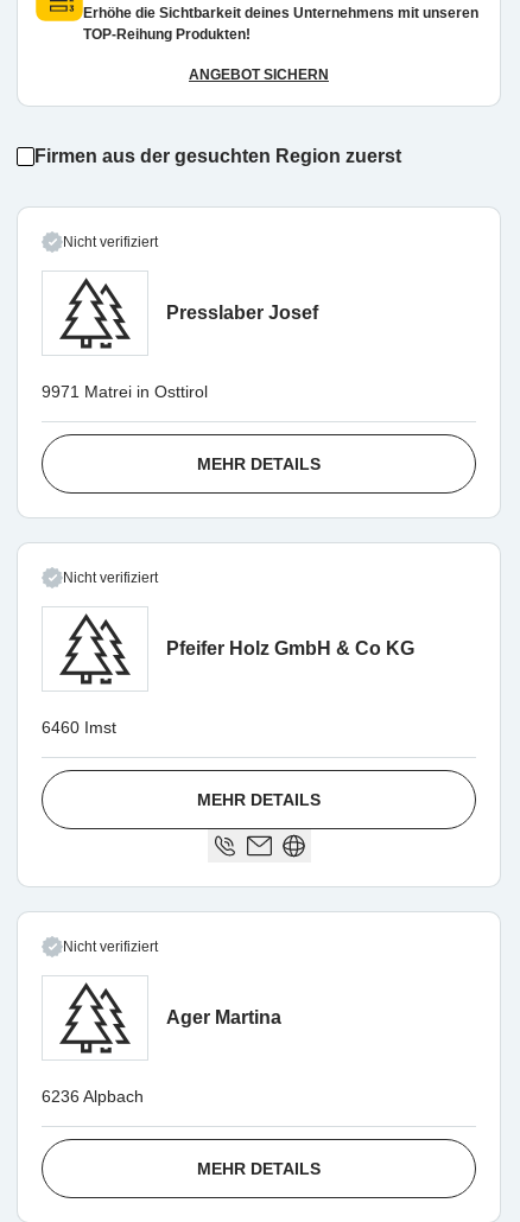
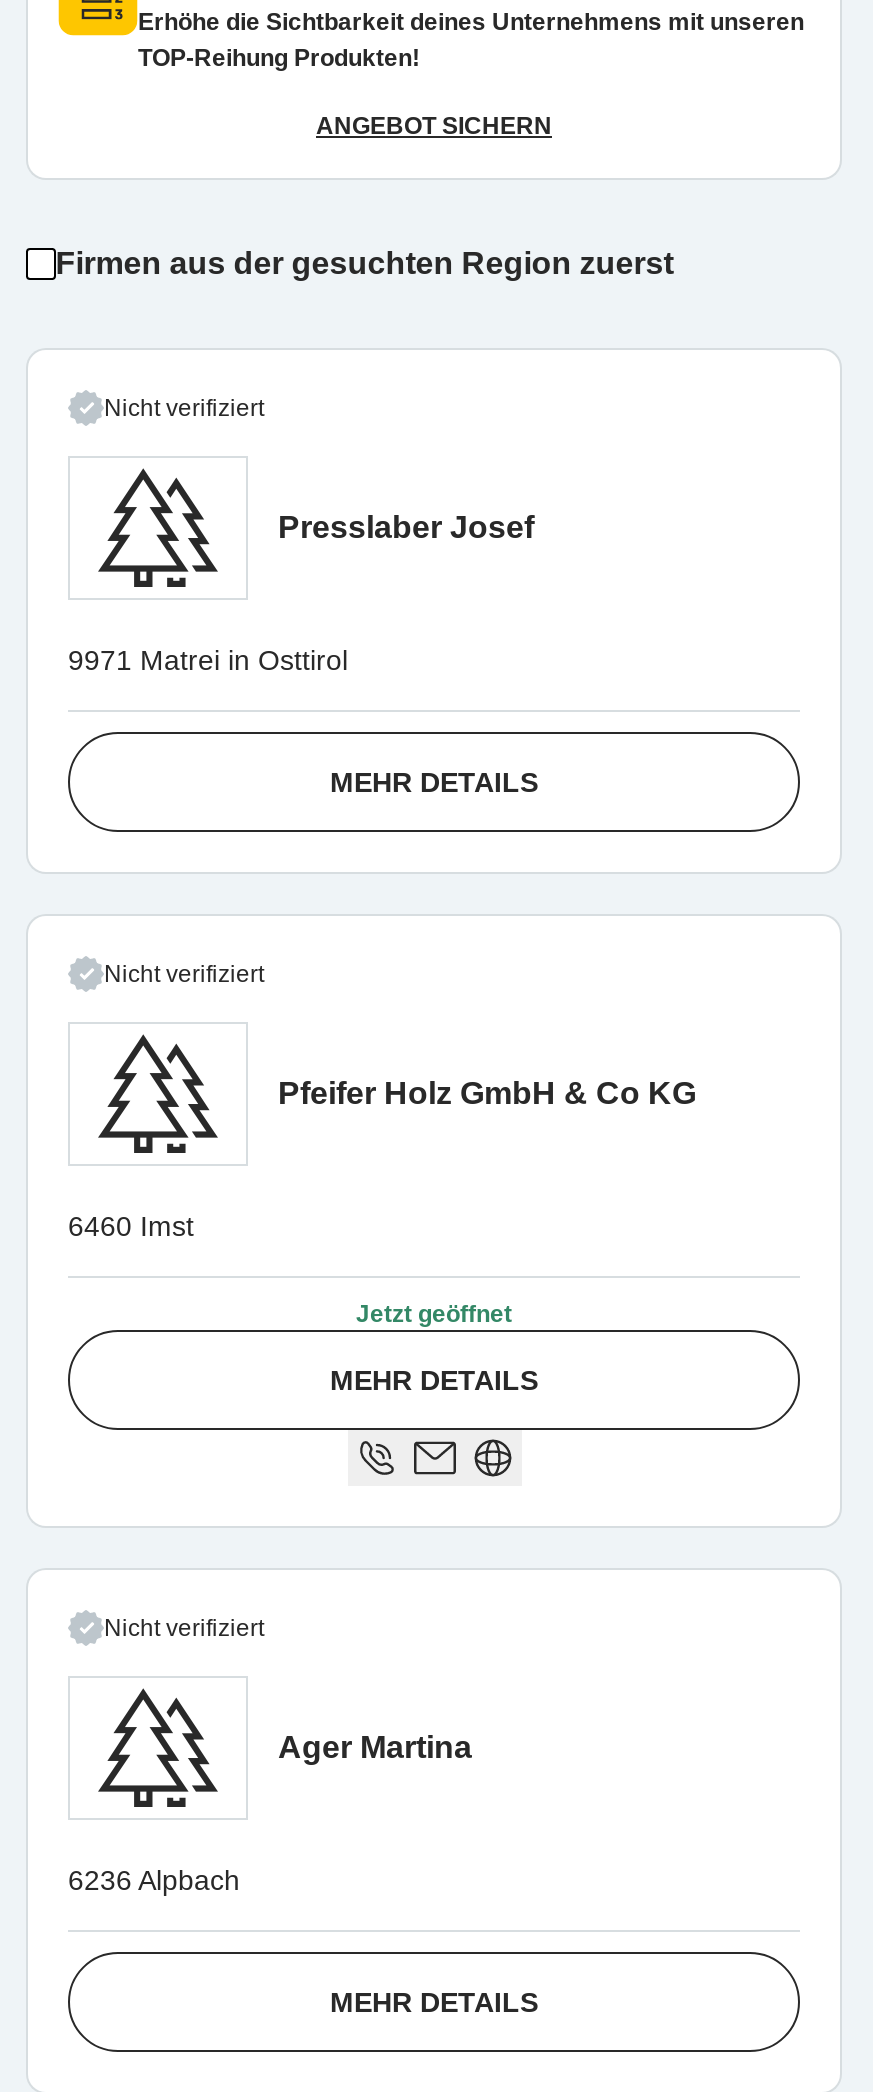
none -> [356,1300,512,1328] Jetzt geöffnet

